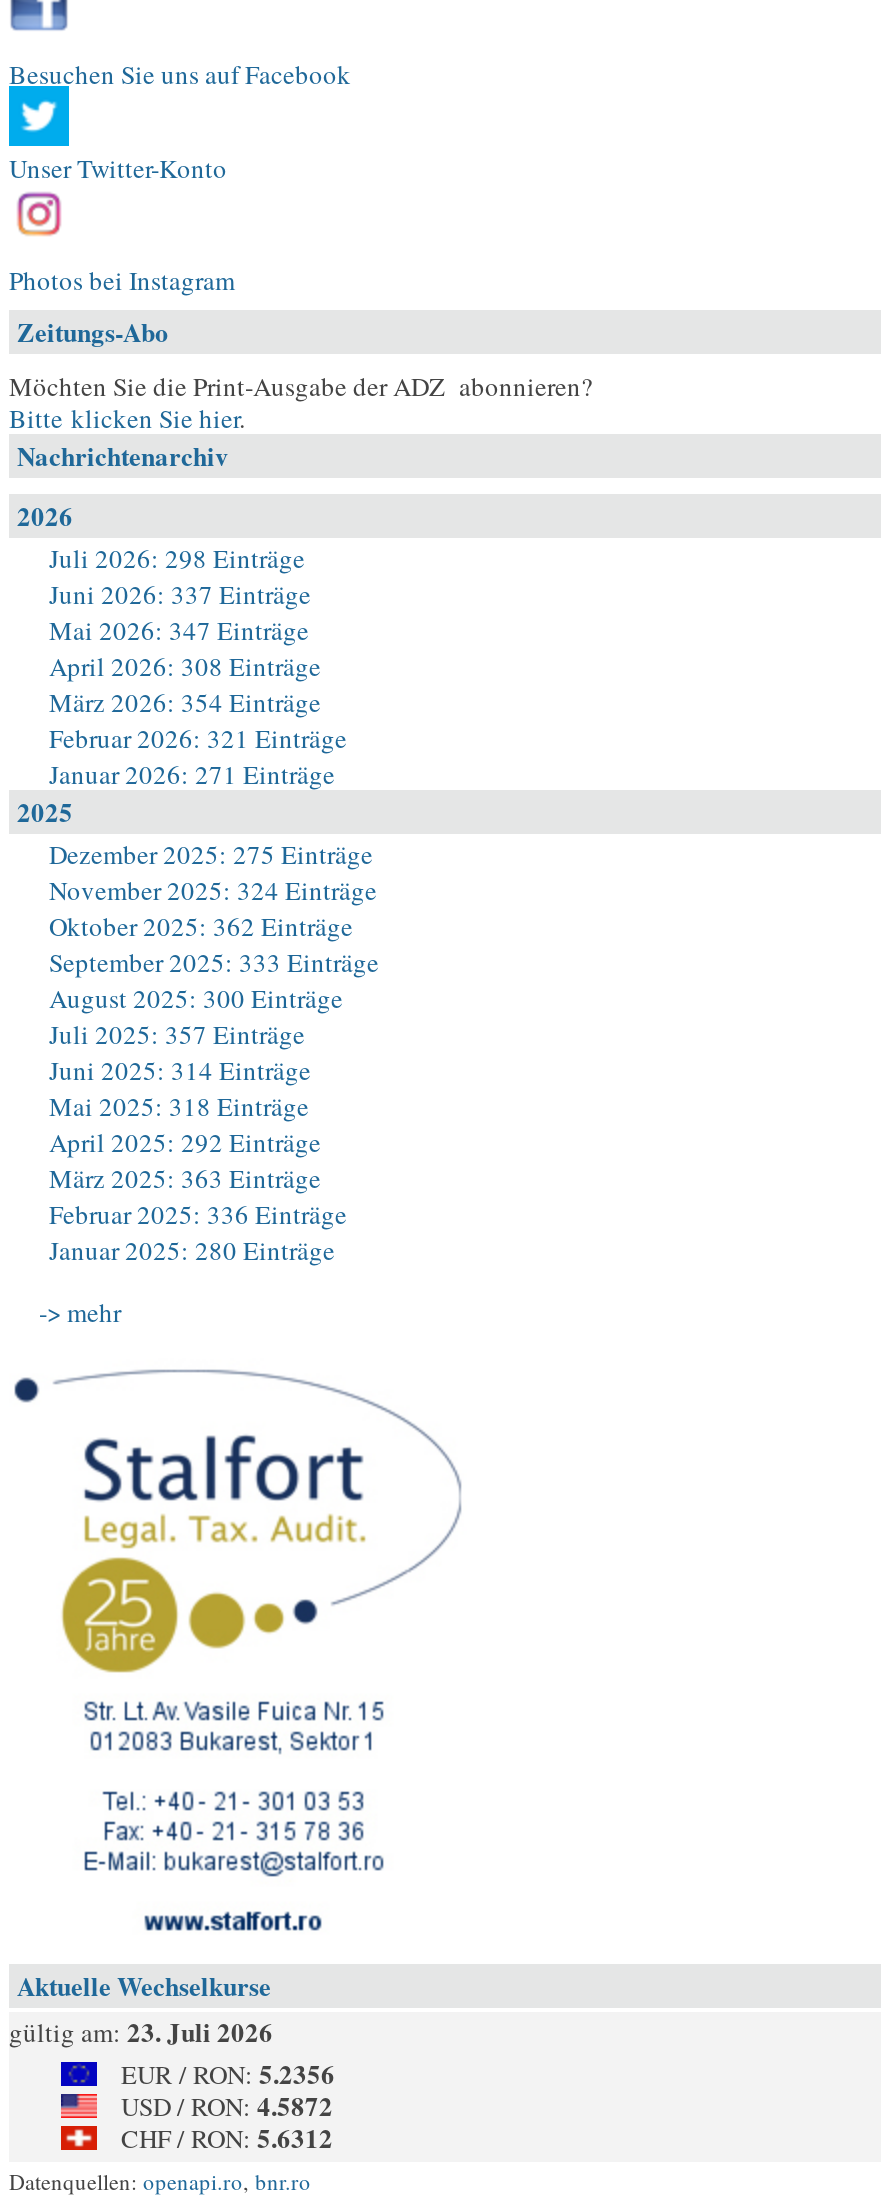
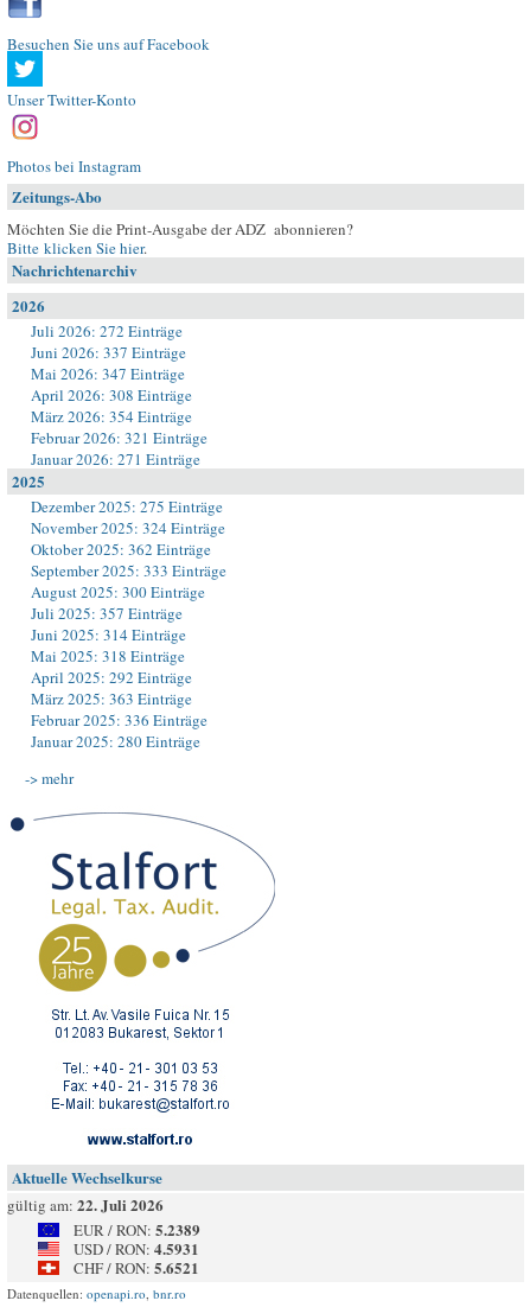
[49,540,305,576] Juli 2026: 298 Einträge -> [31,320,183,342] Juli 2026: 272 Einträge
[9,2012,273,2050] gültig am: 23. Juli 2026 -> [7,1193,164,1216] gültig am: 22. Juli 2026
[121,2054,335,2092] EUR / RON: 5.2356 -> [74,1218,200,1241] EUR / RON: 5.2389
[121,2086,333,2124] USD / RON: 4.5872 -> [74,1237,199,1260] USD / RON: 4.5931
[121,2118,333,2156] CHF / RON: 5.6312 -> [74,1256,199,1279] CHF / RON: 5.6521

